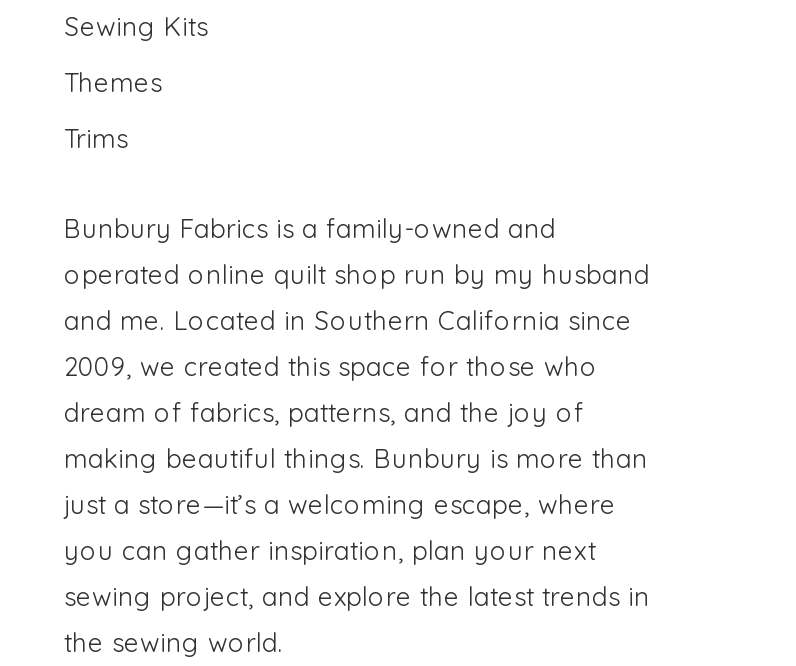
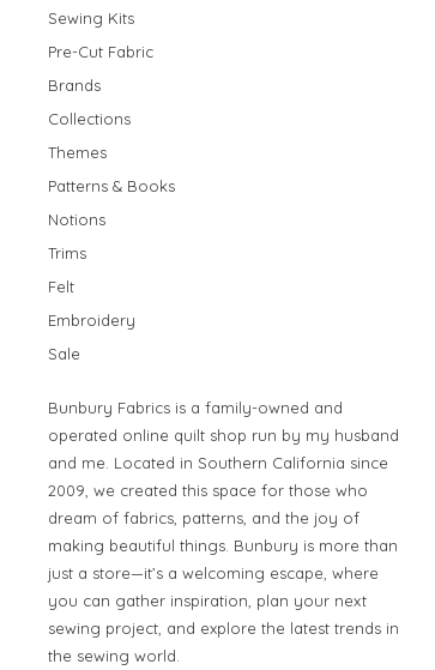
none -> [48,42,153,128] Pre-Cut Fabric | Brands | Collections
none -> [48,176,175,229] Patterns & Books | Notions
none -> [48,277,135,363] Felt | Embroidery | Sale

